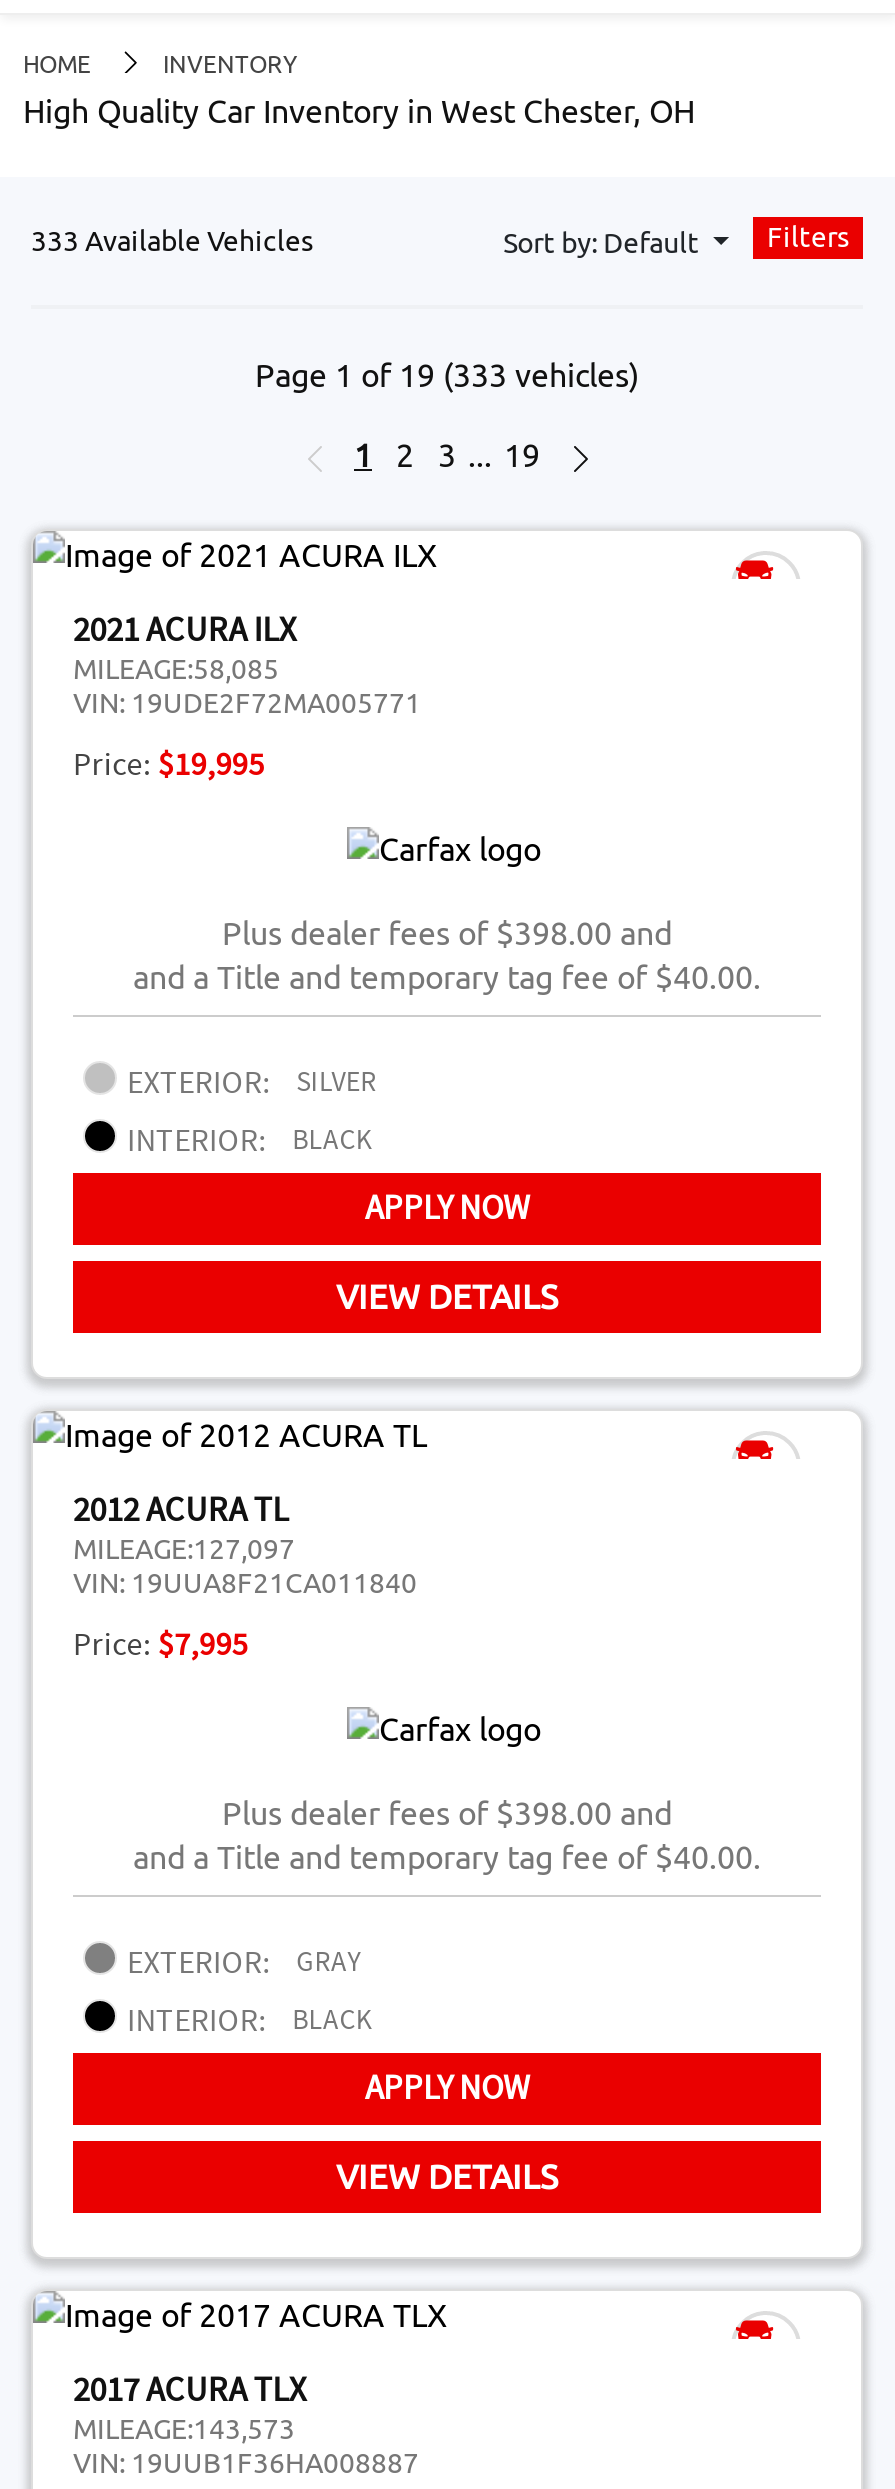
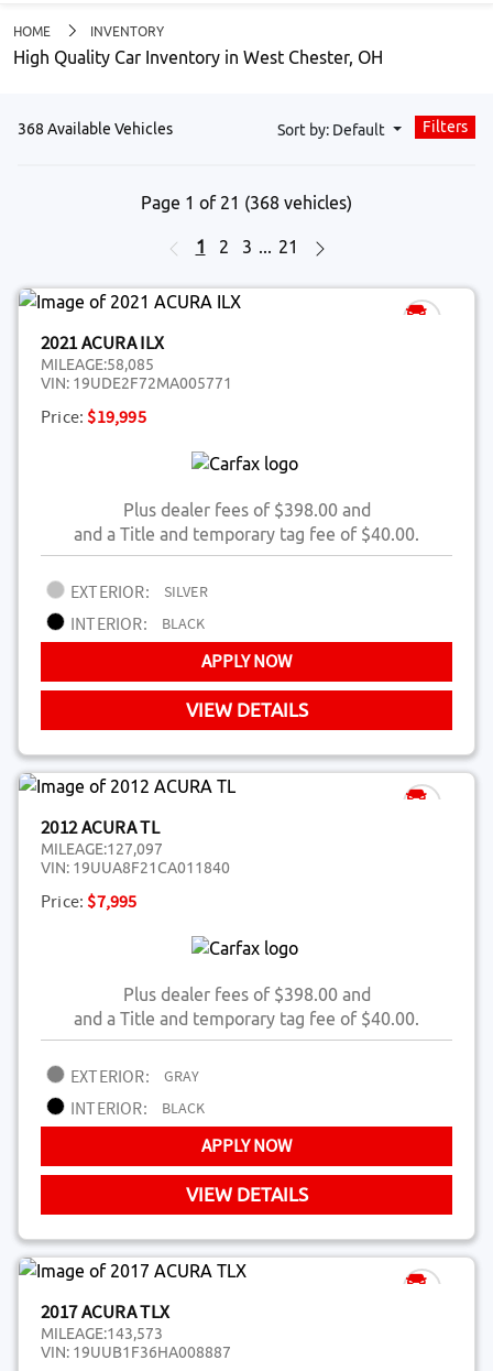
[31,225,313,257] 333 Available Vehicles -> [18,120,173,138] 368 Available Vehicles
[255,357,639,393] Page 1 of 19 (333 vehicles) -> [141,193,352,213] Page 1 of 21 (368 vehicles)
[354,437,540,473] 1 2 3 ... 19 -> [195,237,298,257] 1 2 3 ... 21

